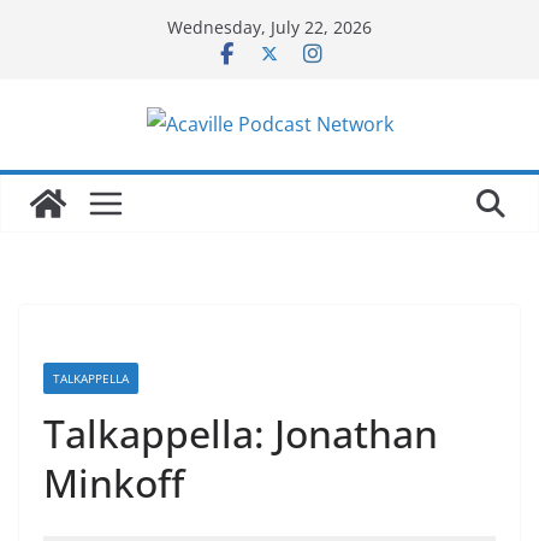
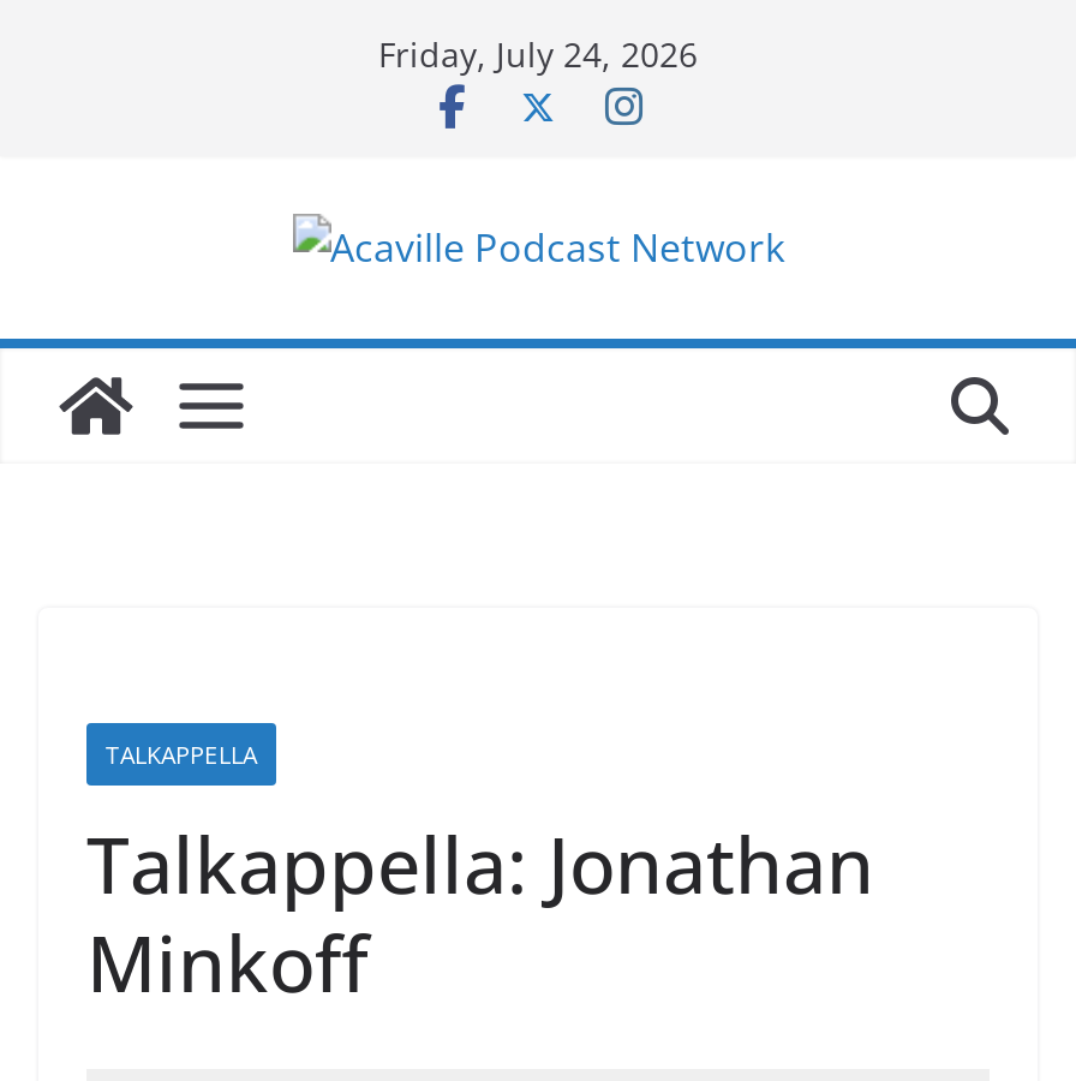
[167,16,372,39] Wednesday, July 22, 2026 -> [378,31,698,77] Friday, July 24, 2026

